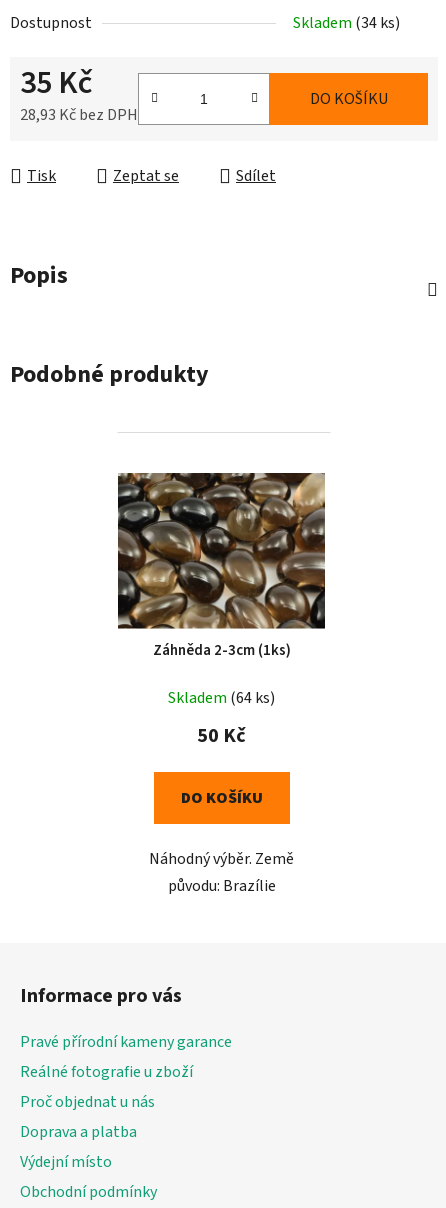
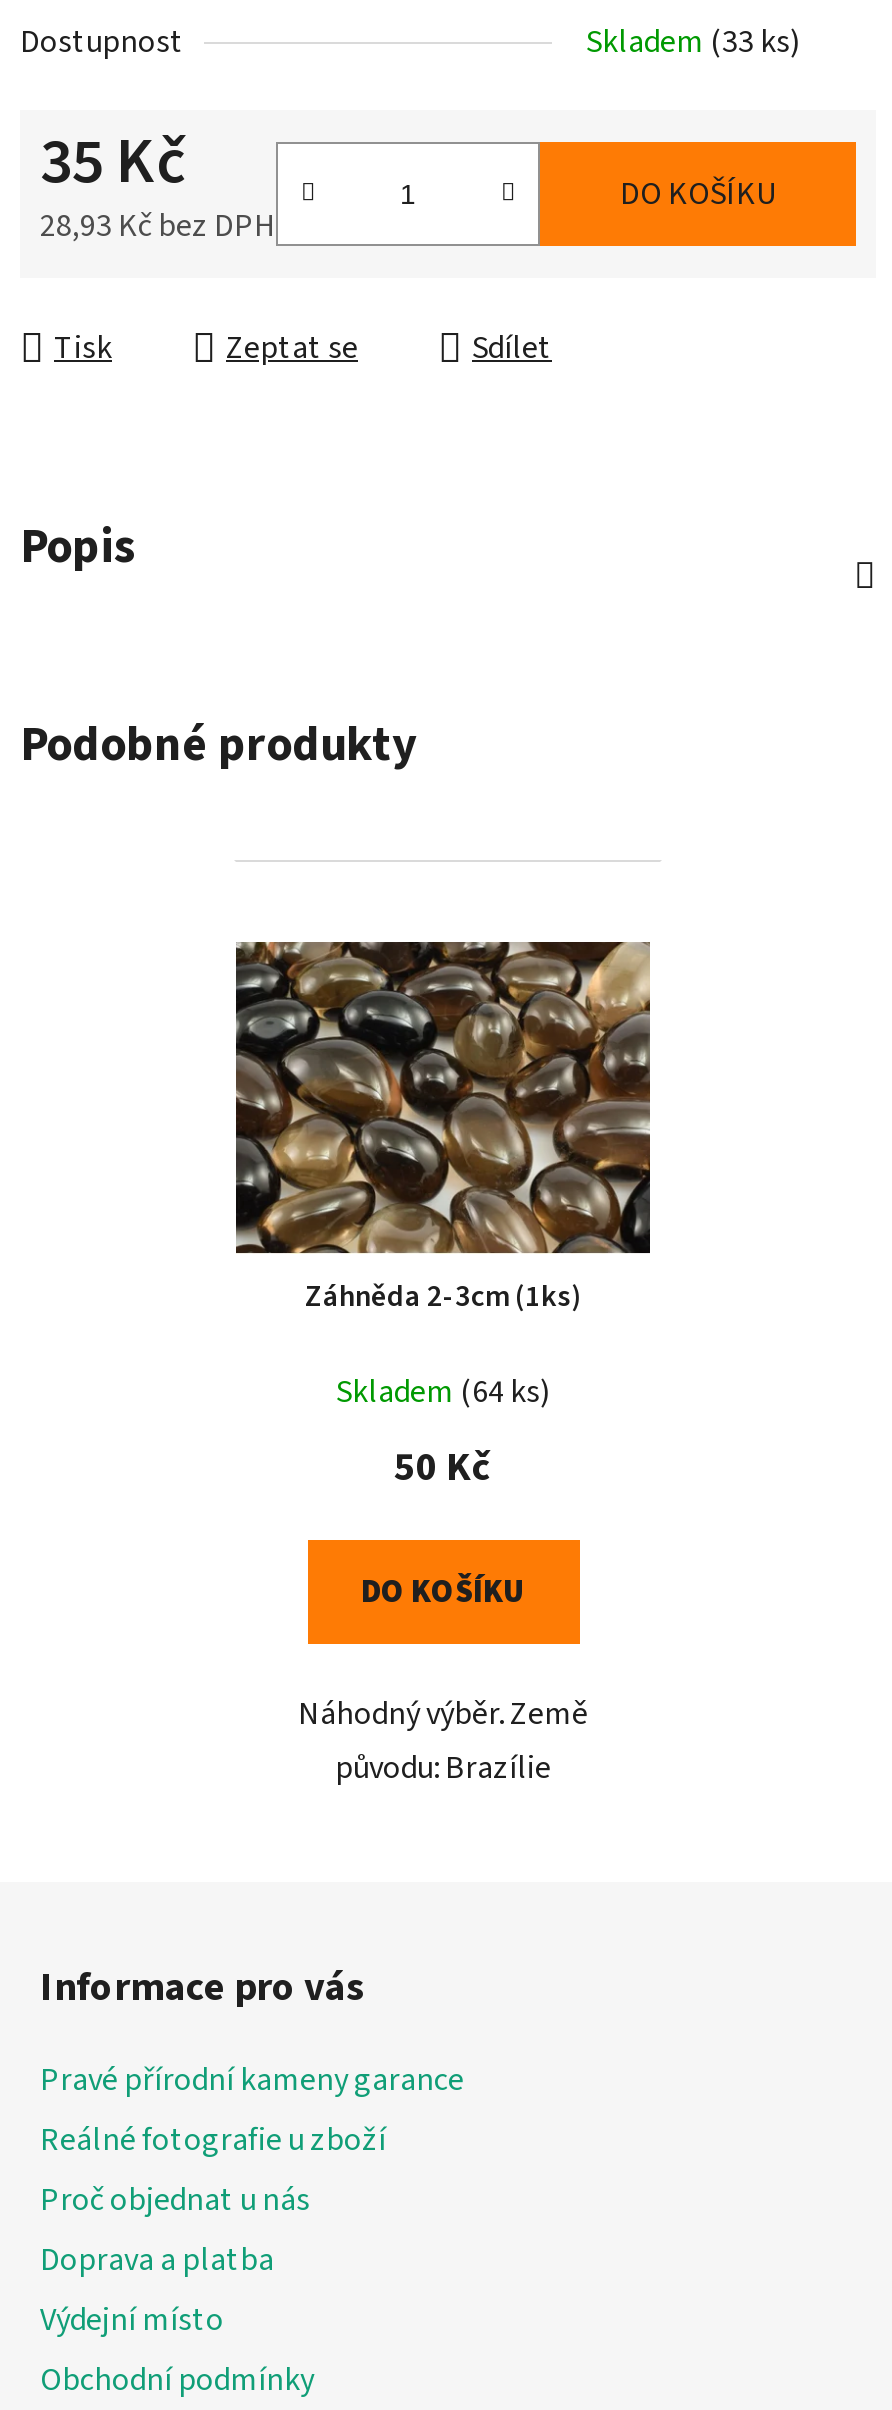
[293,12,400,34] Skladem (34 ks) -> [586,20,800,64] Skladem (33 ks)

